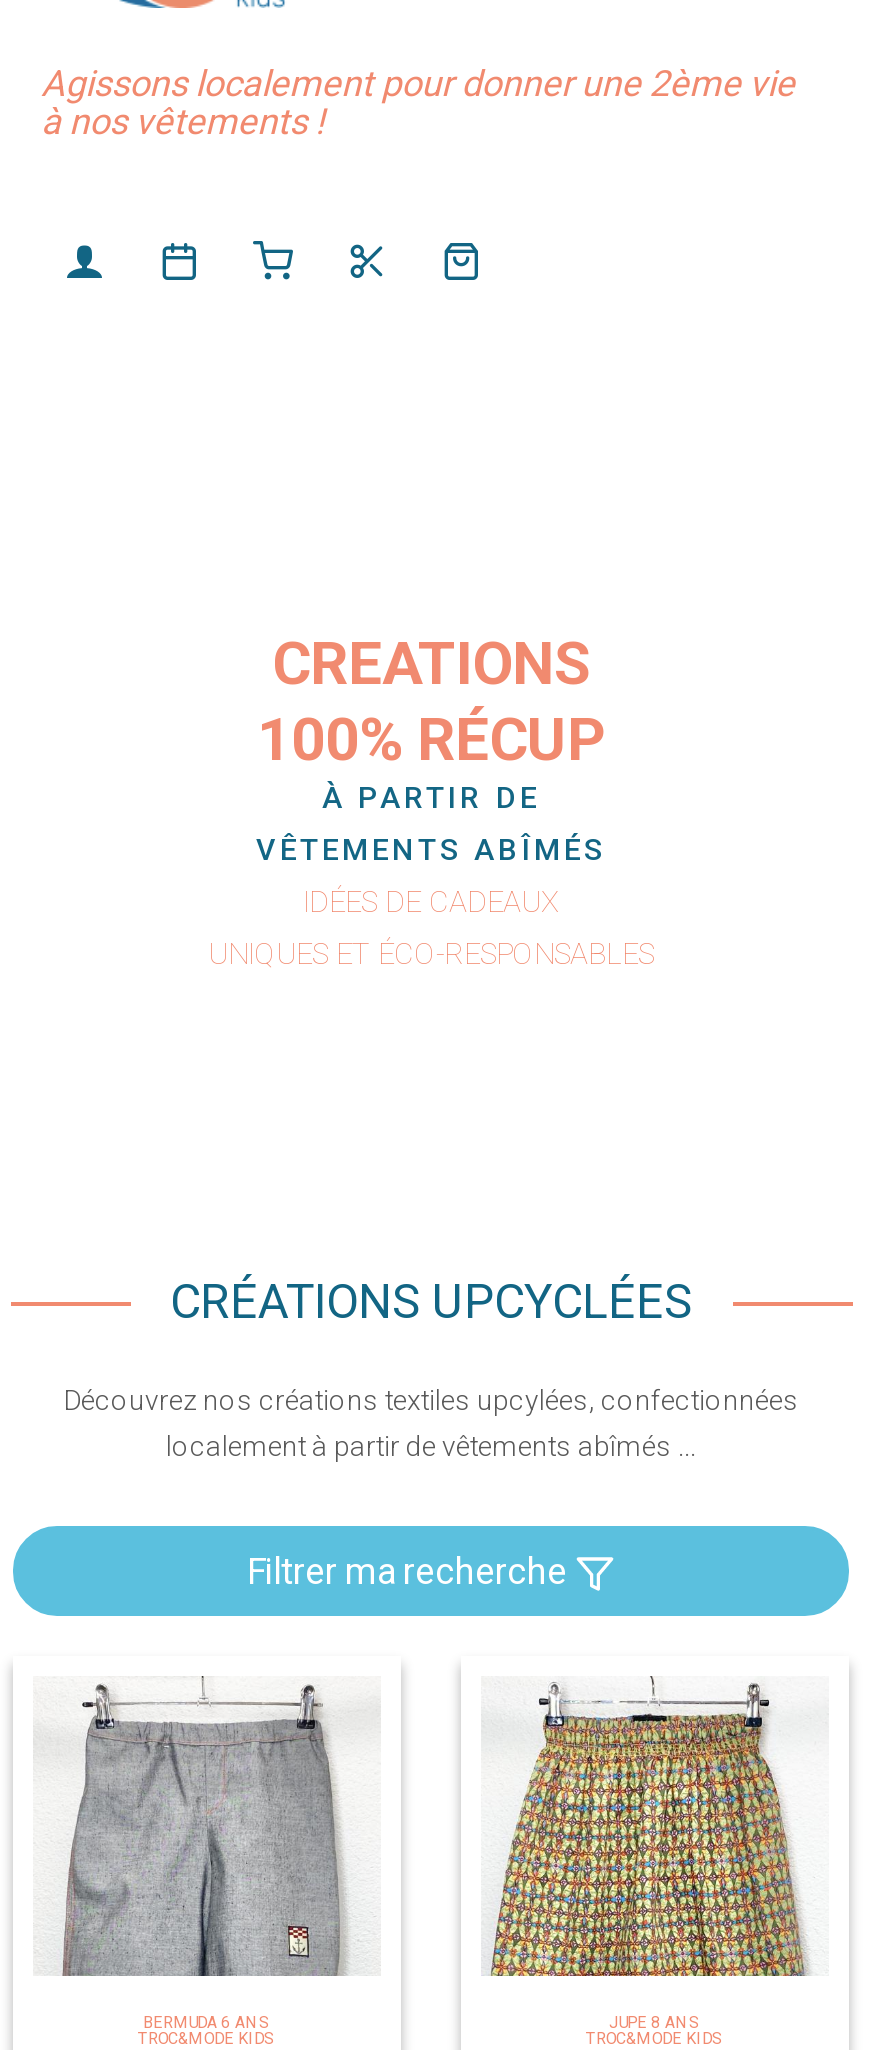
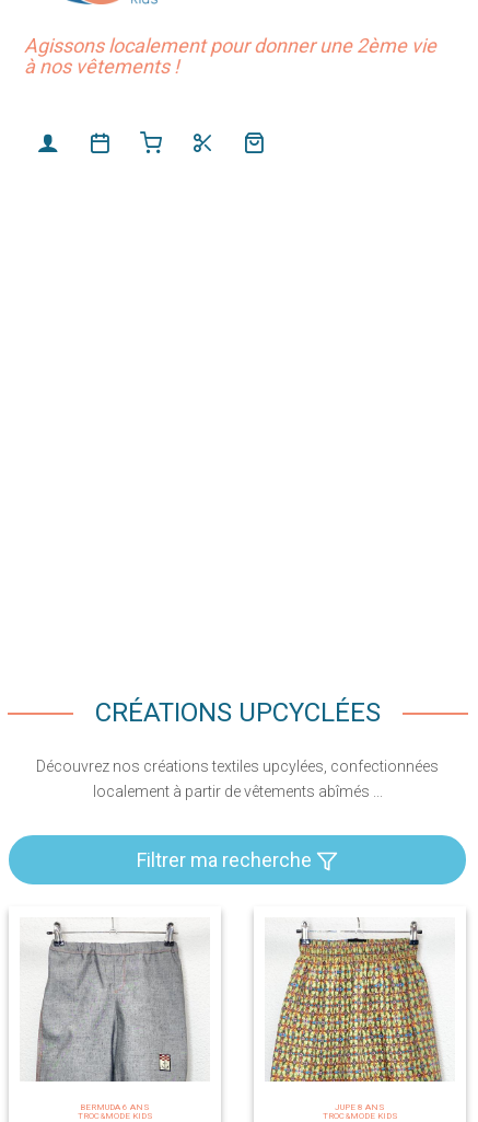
[208,628,654,972] CREATIONS | 100% RÉCUP | À PARTIR DE | VÊTEMENTS ABÎMÉS | IDÉES DE CADEAUX | UNIQUES ET ÉCO-RESPONSABLES -> none

